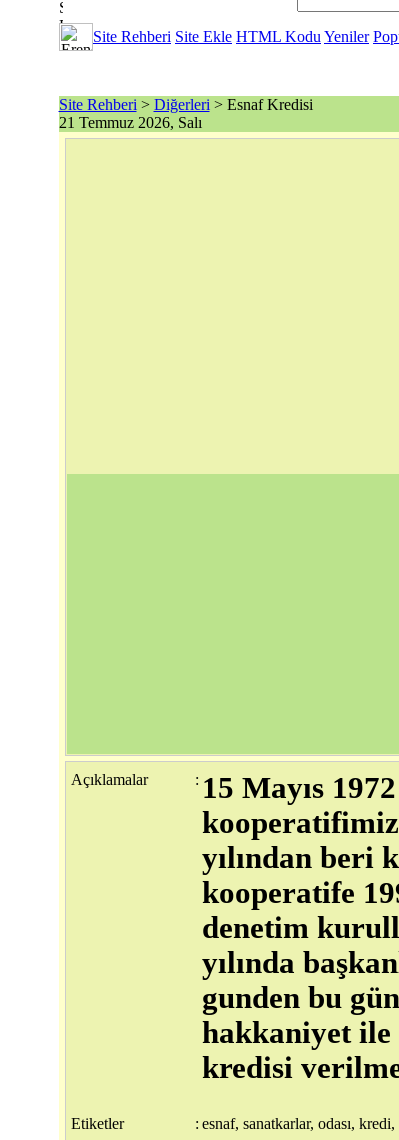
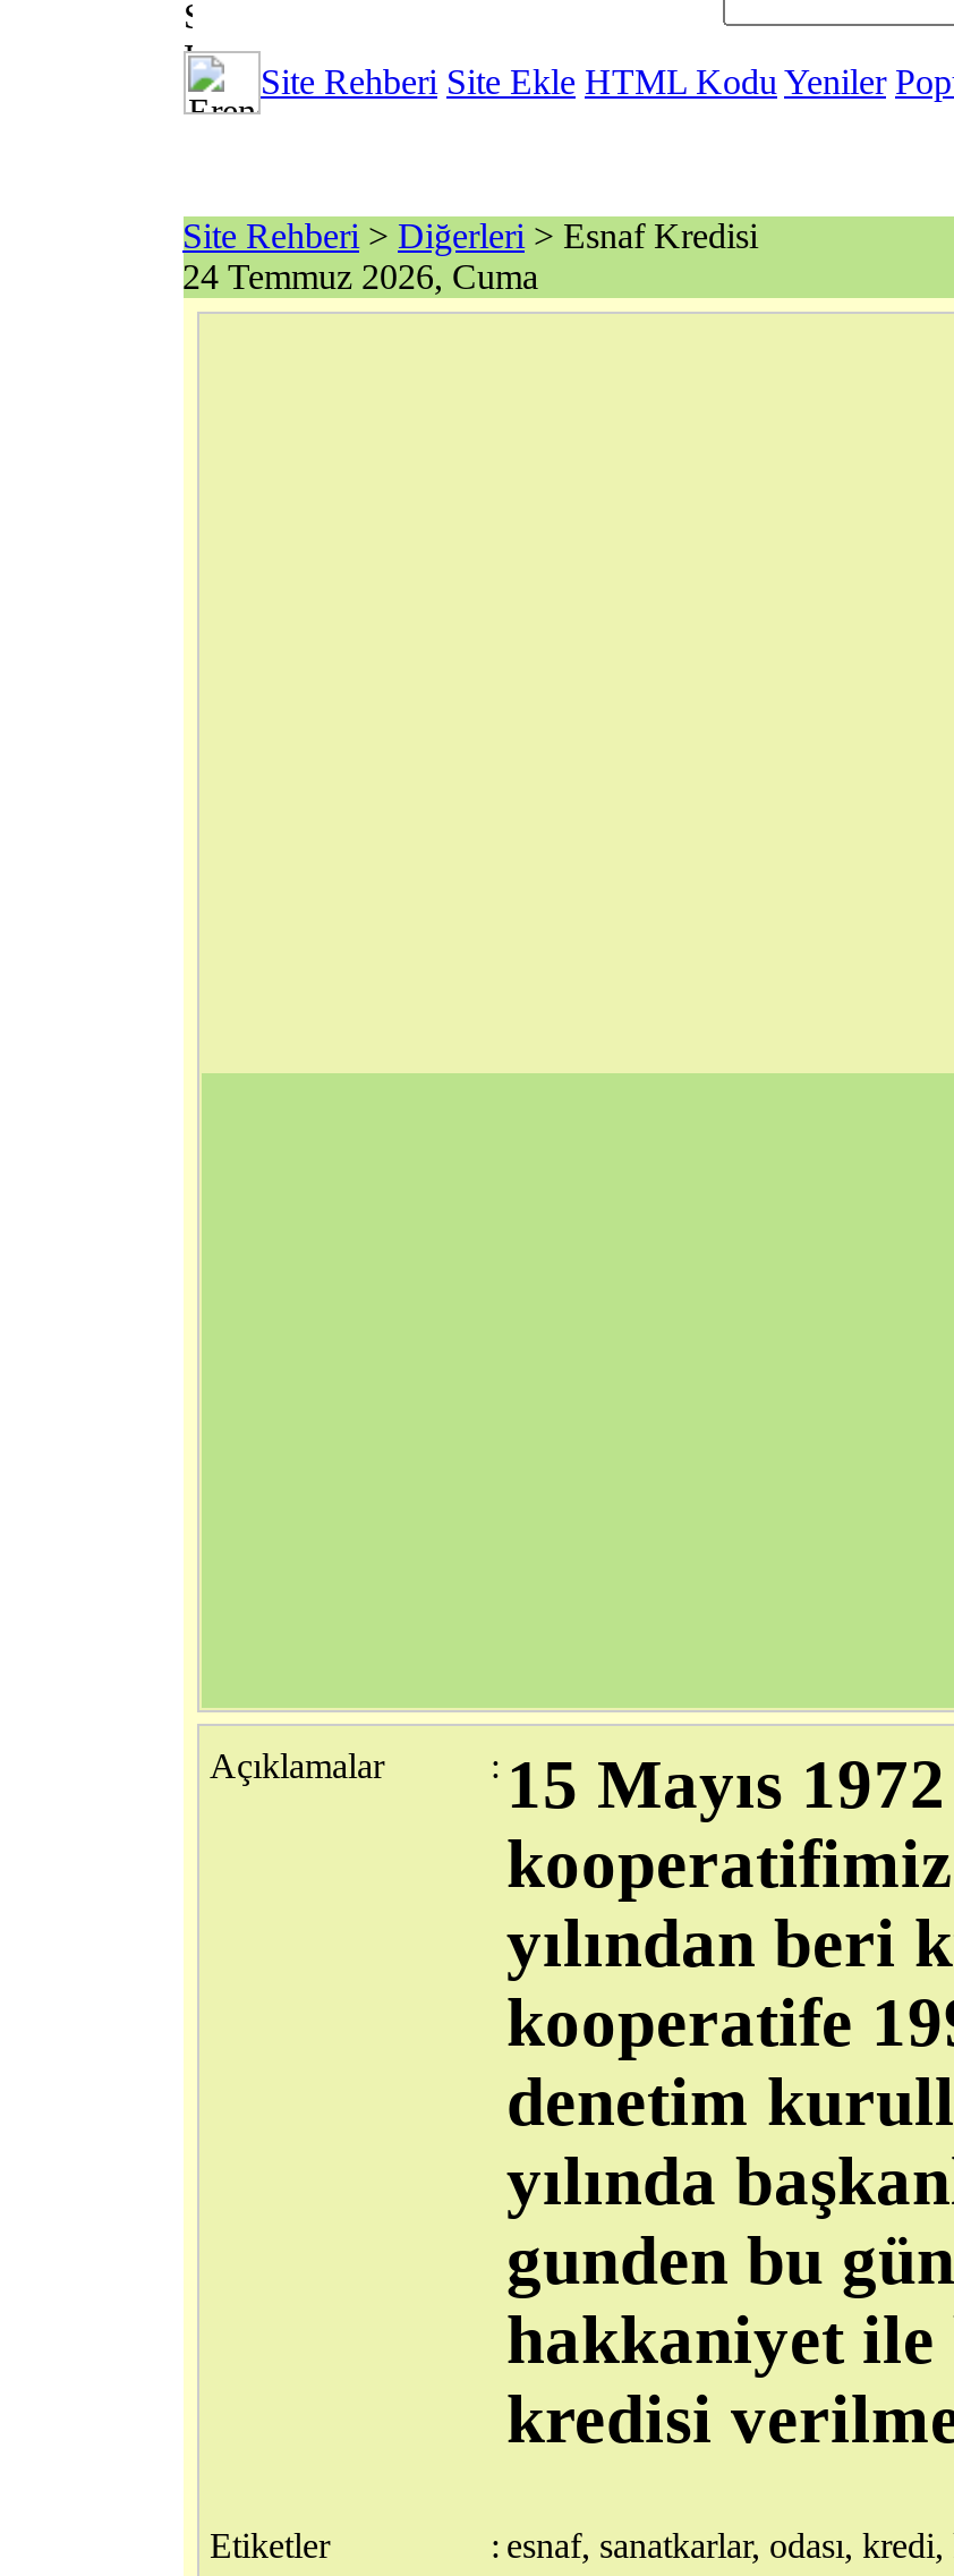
[58,114,201,131] 21 Temmuz 2026, Salı -> [182,257,538,296] 24 Temmuz 2026, Cuma

